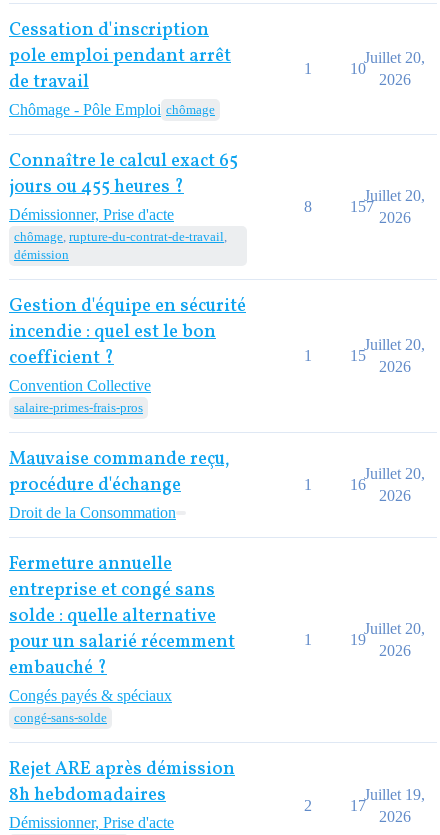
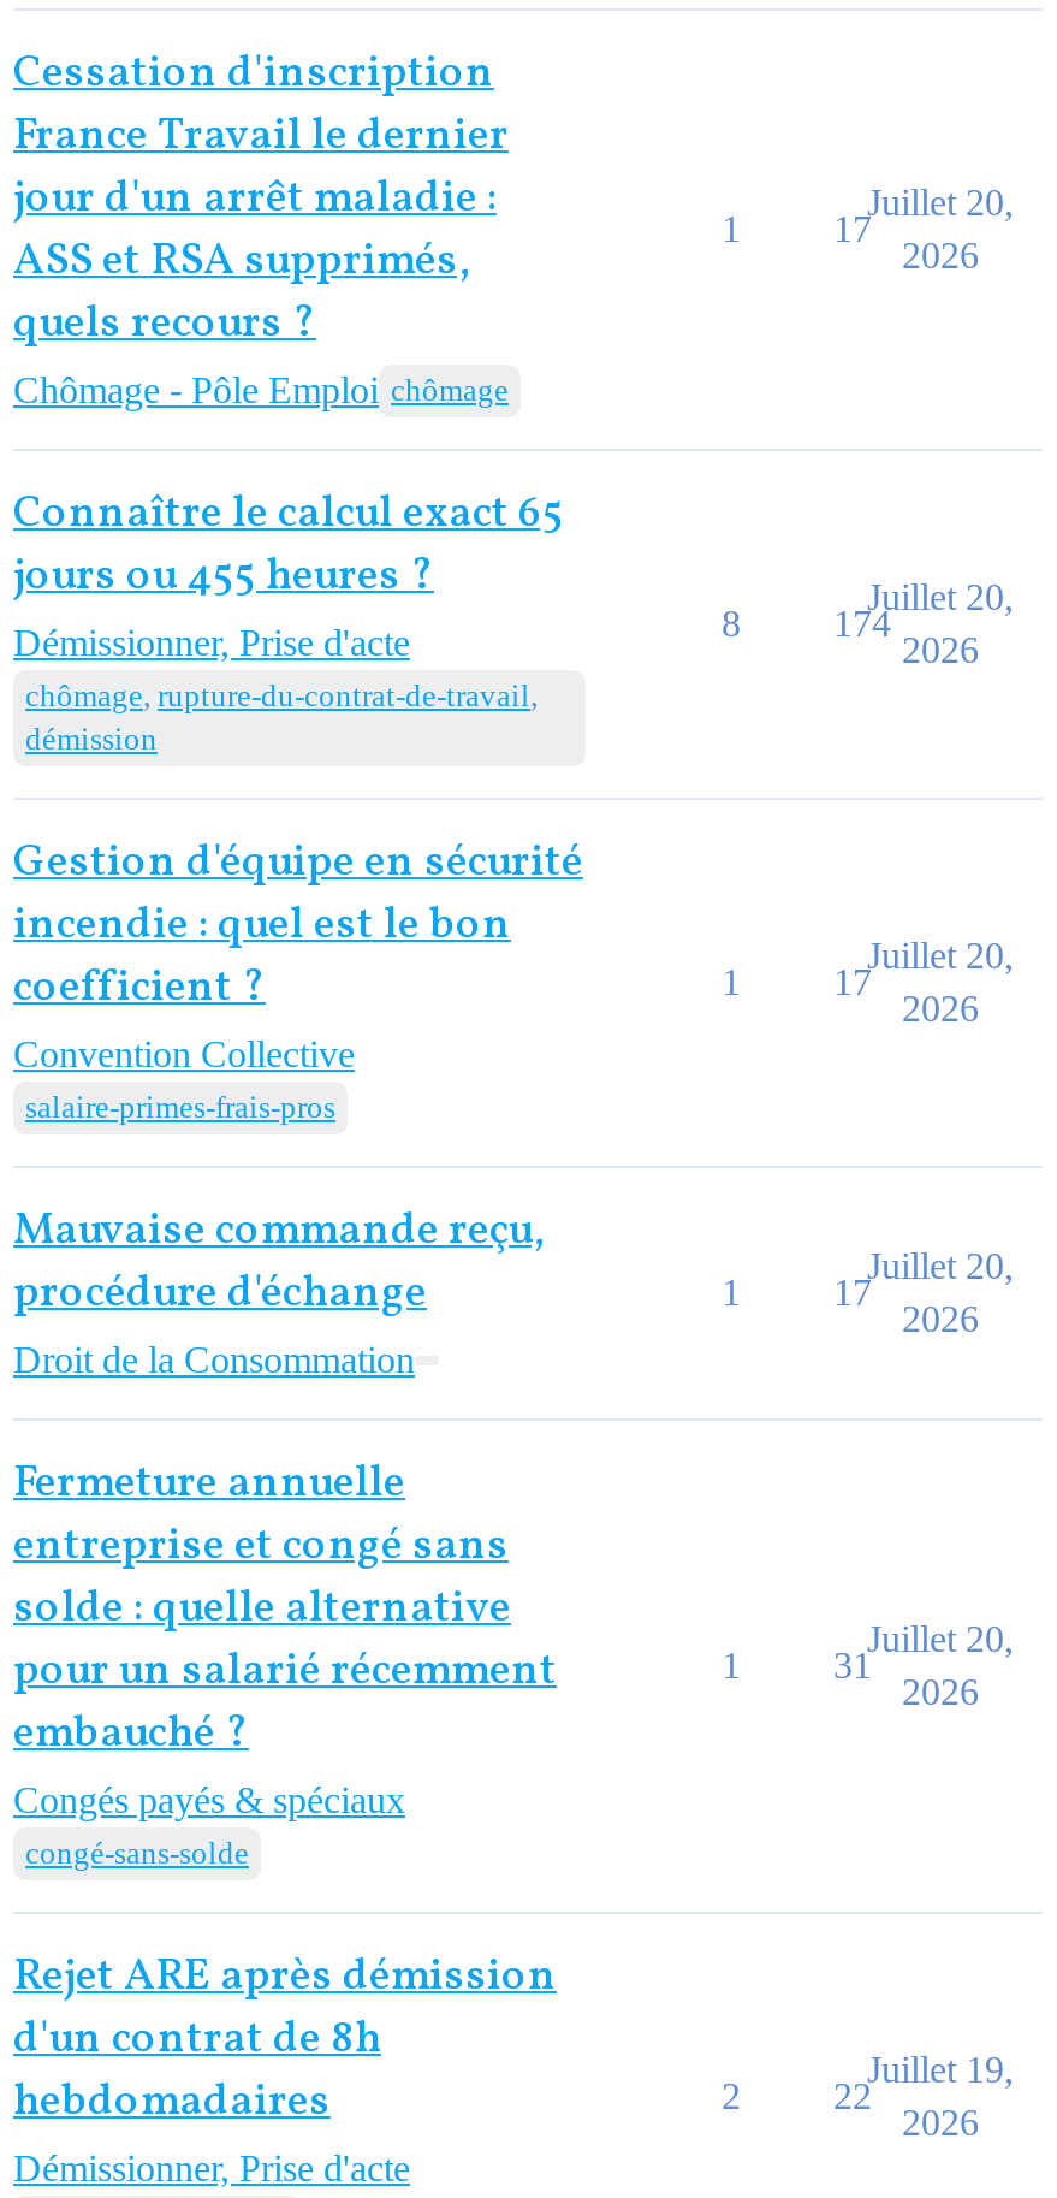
[9,44,231,95] pole emploi pendant arrêt | de travail -> [13,107,509,355] France Travail le dernier | jour d'un arrêt maladie : | ASS et RSA supprimés, | quels recours ?
[350,60,366,77] 10 -> [833,208,872,249] 17
[350,198,374,215] 157 -> [833,603,891,644] 174
[350,347,366,364] 15 -> [833,961,872,1002] 17
[350,476,366,493] 16 -> [833,1272,872,1313] 17
[350,631,366,648] 19 -> [833,1645,872,1685] 31
[9,783,166,808] 8h hebdomadaires -> [13,2010,381,2133] d'un contrat de 8h | hebdomadaires
[350,797,366,814] 17 -> [833,2075,872,2116] 22

